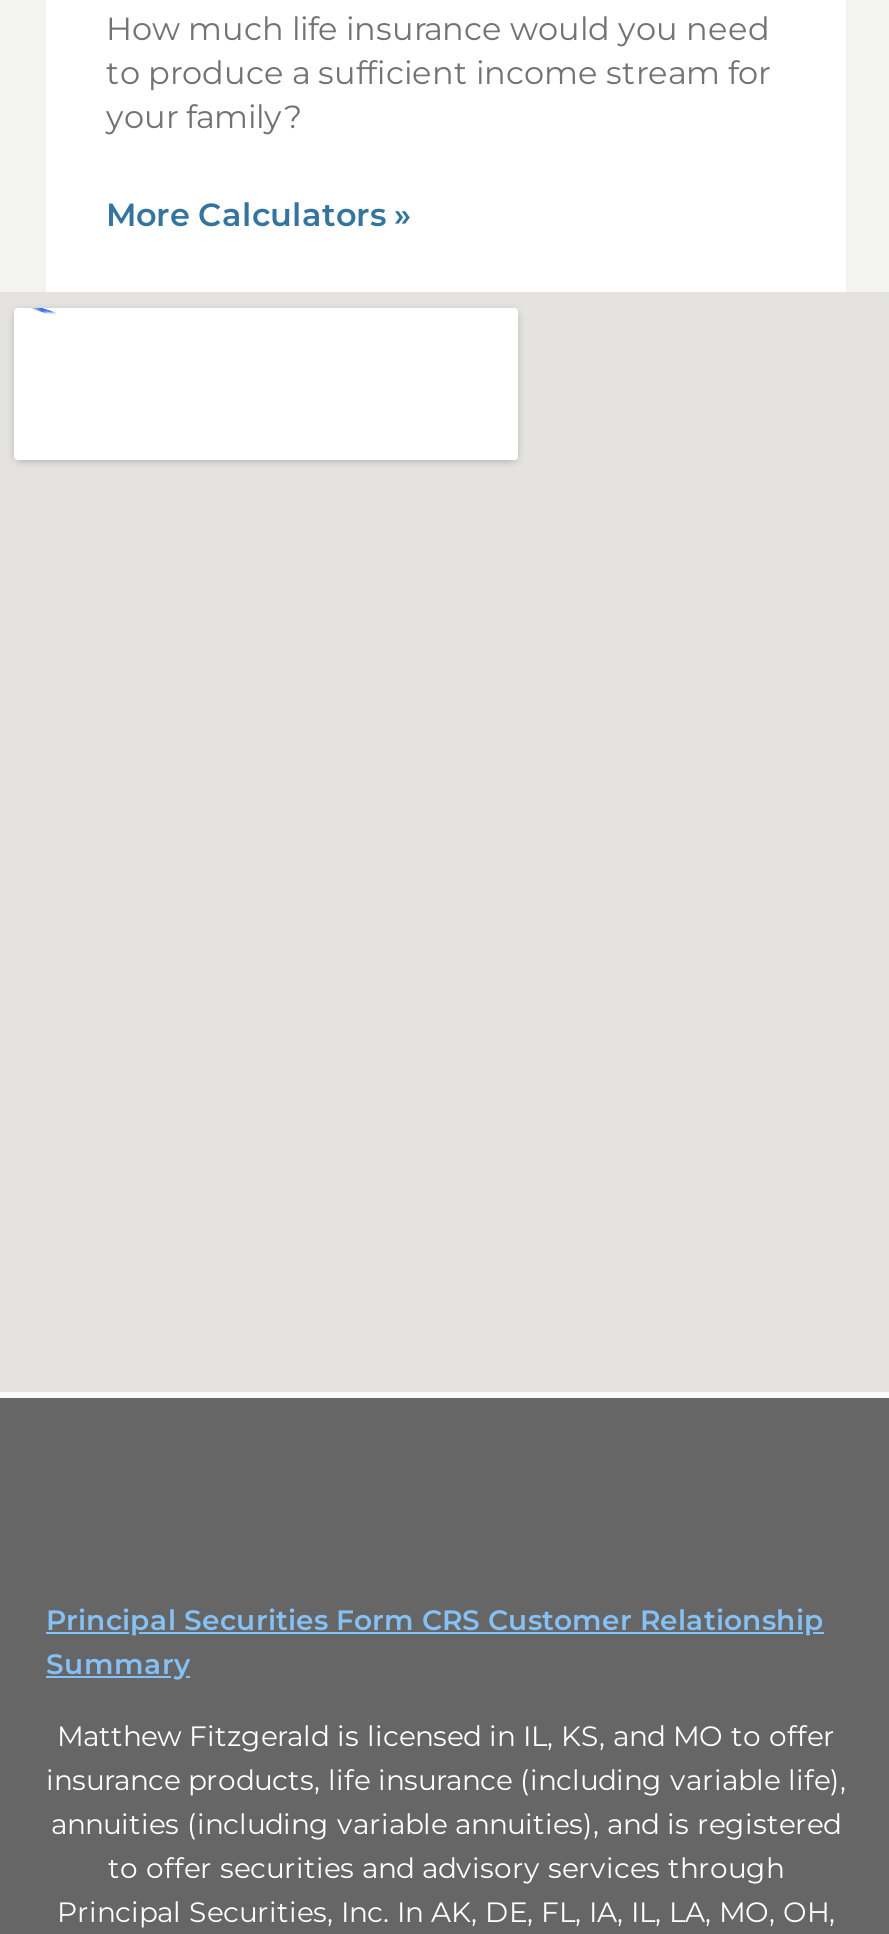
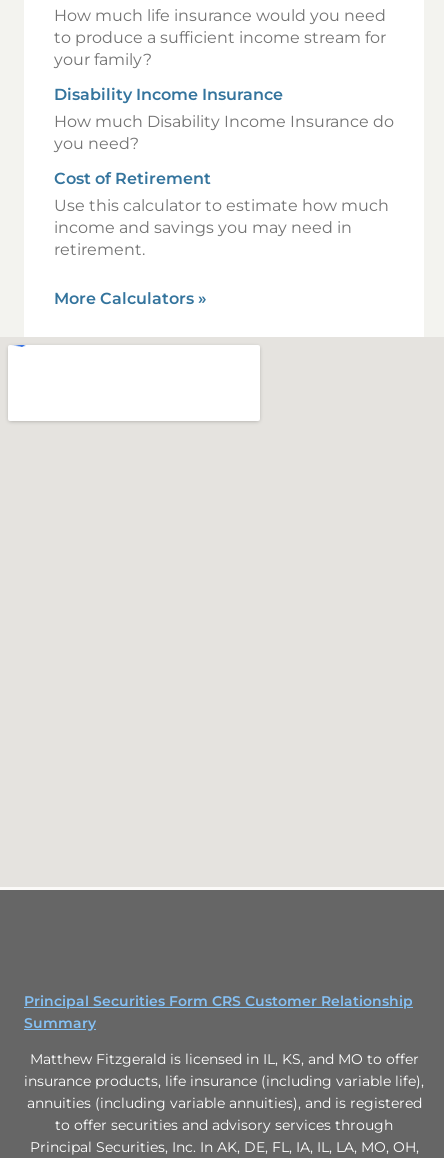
none -> [54,85,394,259] Disability Income Insurance | How much Disability Income Insurance do | you need? | Cost of Retirement | Use this calculator to estimate how much | income and savings you may need in | retirement.

